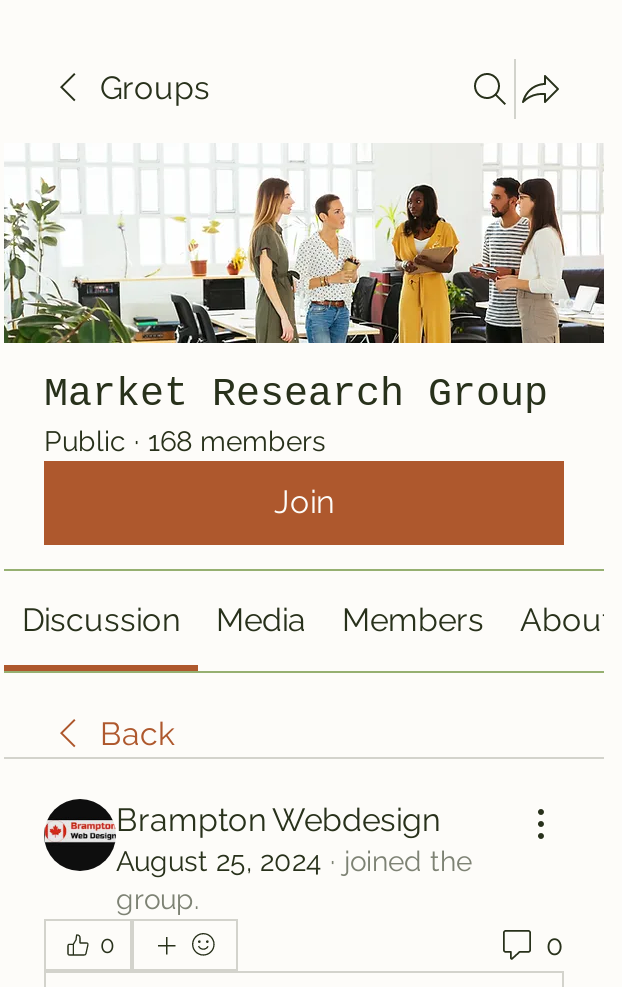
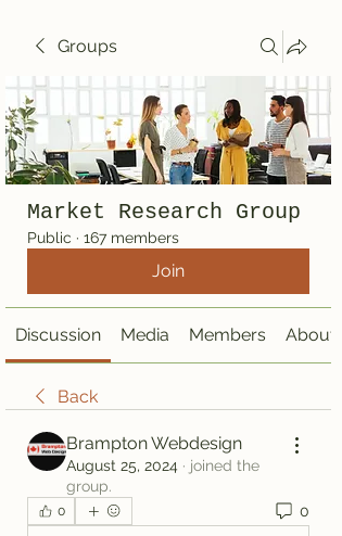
[44,425,326,457] Public · 168 members -> [27,229,179,246] Public · 167 members

